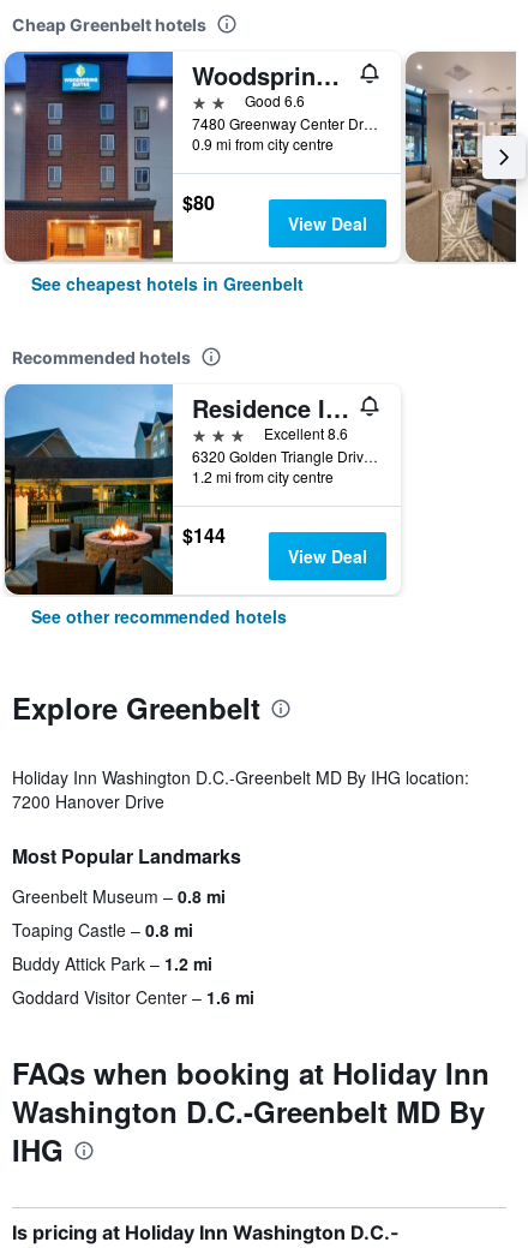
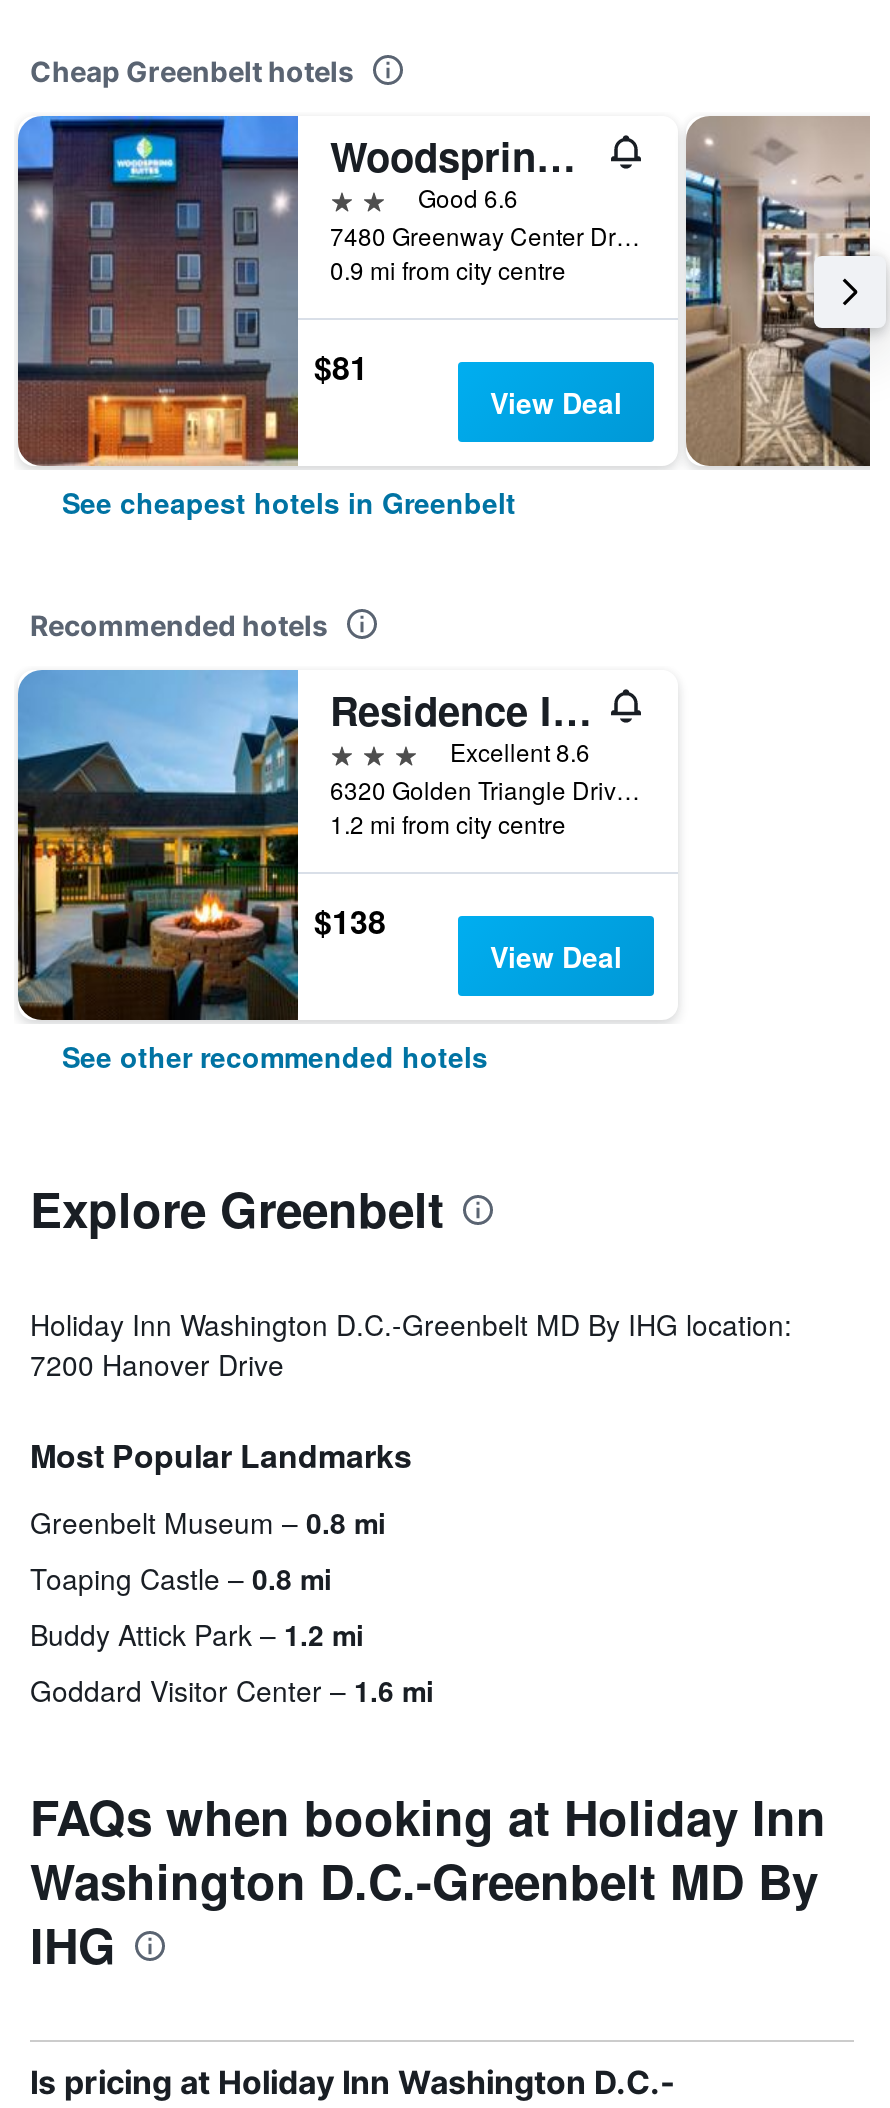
[182,189,215,217] $80 -> [314,345,368,391] $81
[182,522,226,549] $144 -> [314,899,386,945] $138

